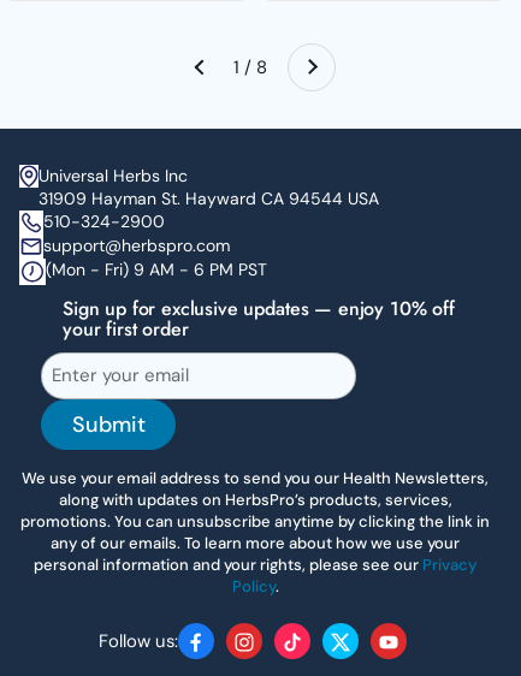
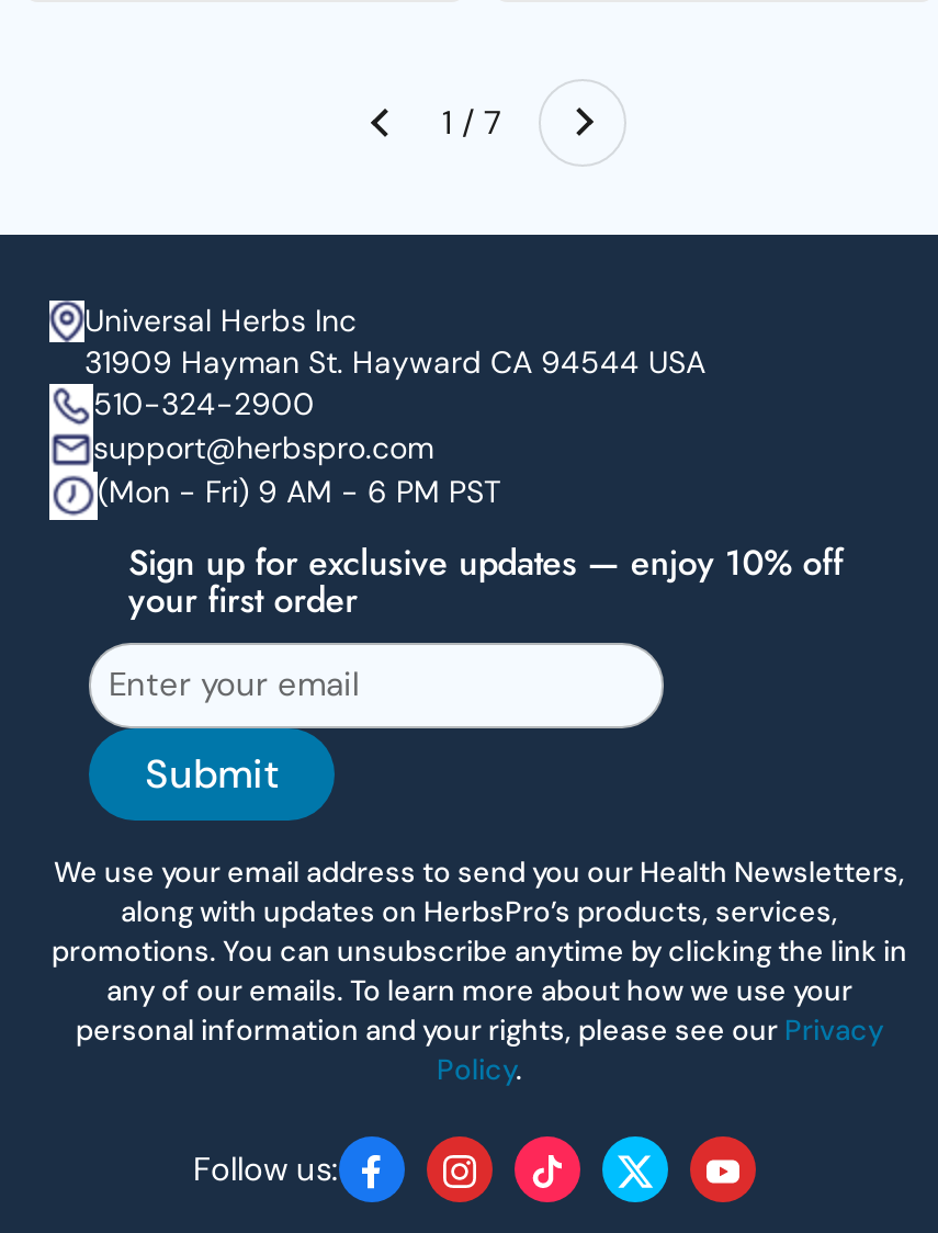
[234,56,268,80] 1 / 8 -> [442,102,501,146] 1 / 7

